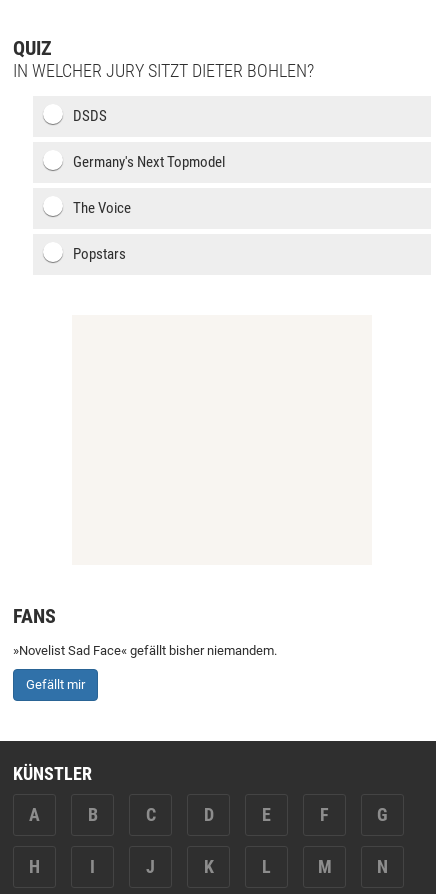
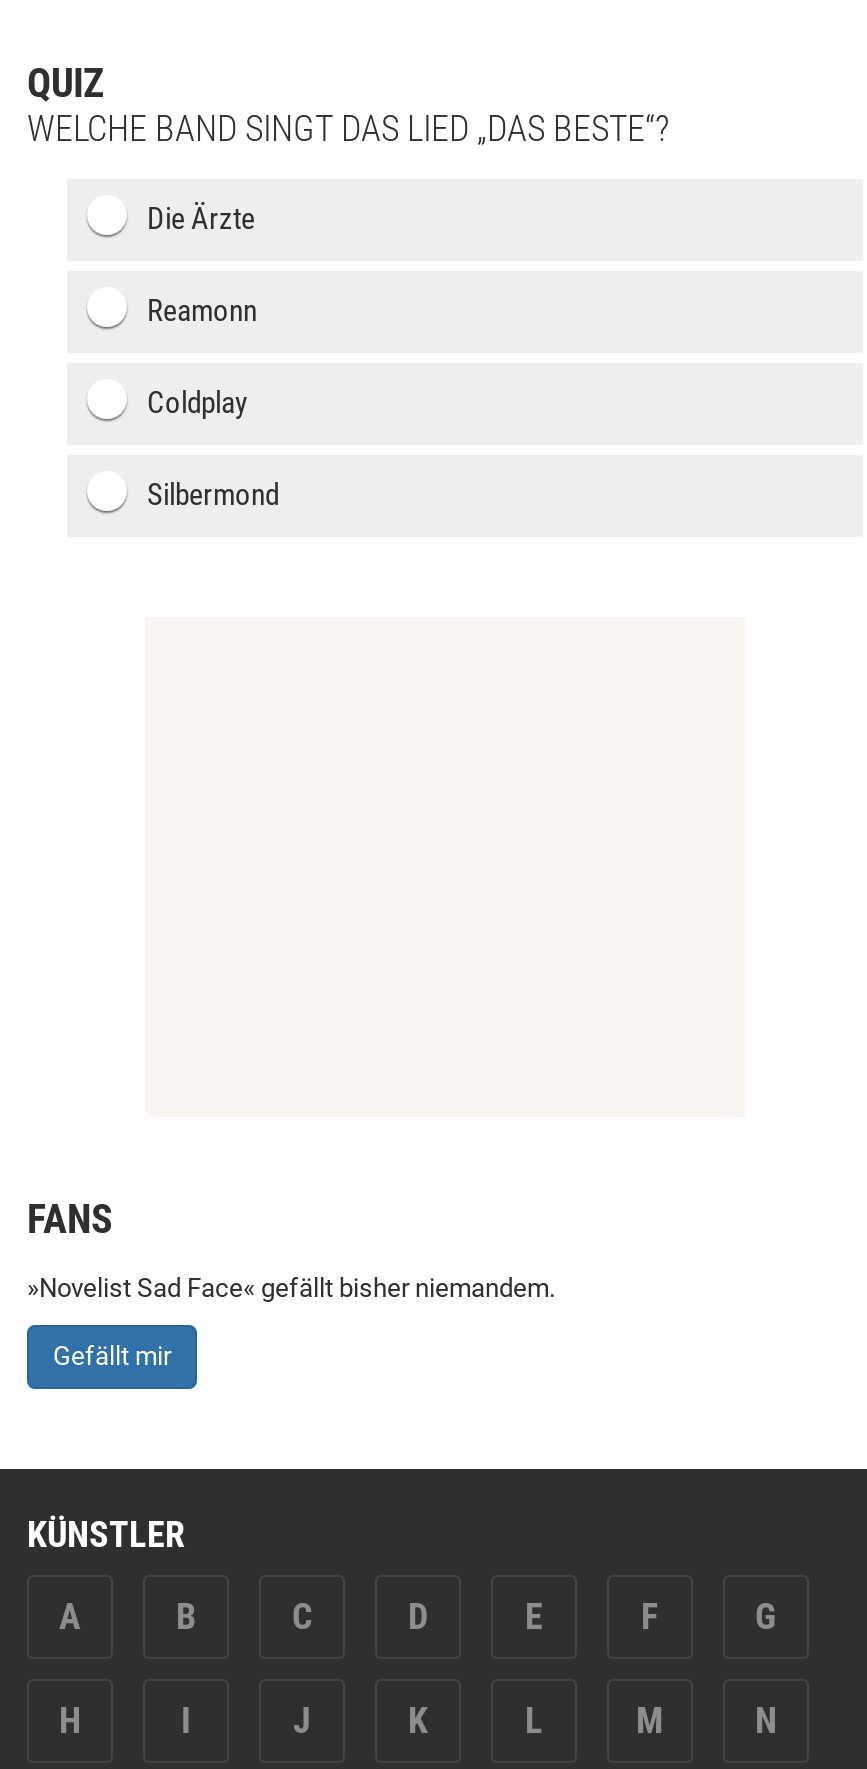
[13,60,314,81] IN WELCHER JURY SITZT DIETER BOHLEN? -> [27,107,669,149] WELCHE BAND SINGT DAS LIED „DAS BESTE“?
[73,107,107,125] DSDS -> [147,201,255,237] Die Ärzte
[73,153,225,171] Germany's Next Topmodel -> [147,293,257,329] Reamonn
[73,199,131,217] The Voice -> [147,385,247,421] Coldplay
[73,245,126,263] Popstars -> [147,477,279,513] Silbermond

